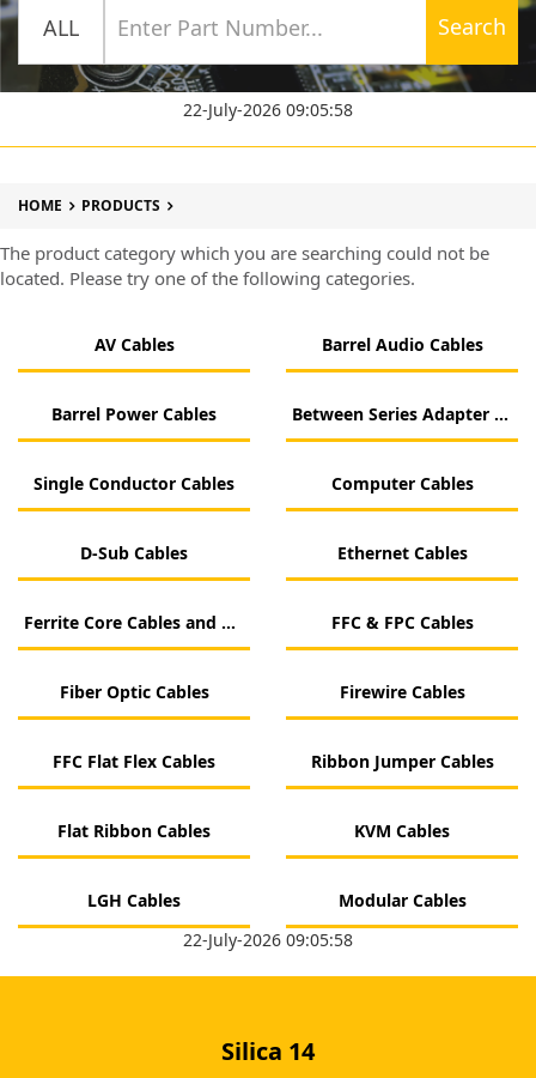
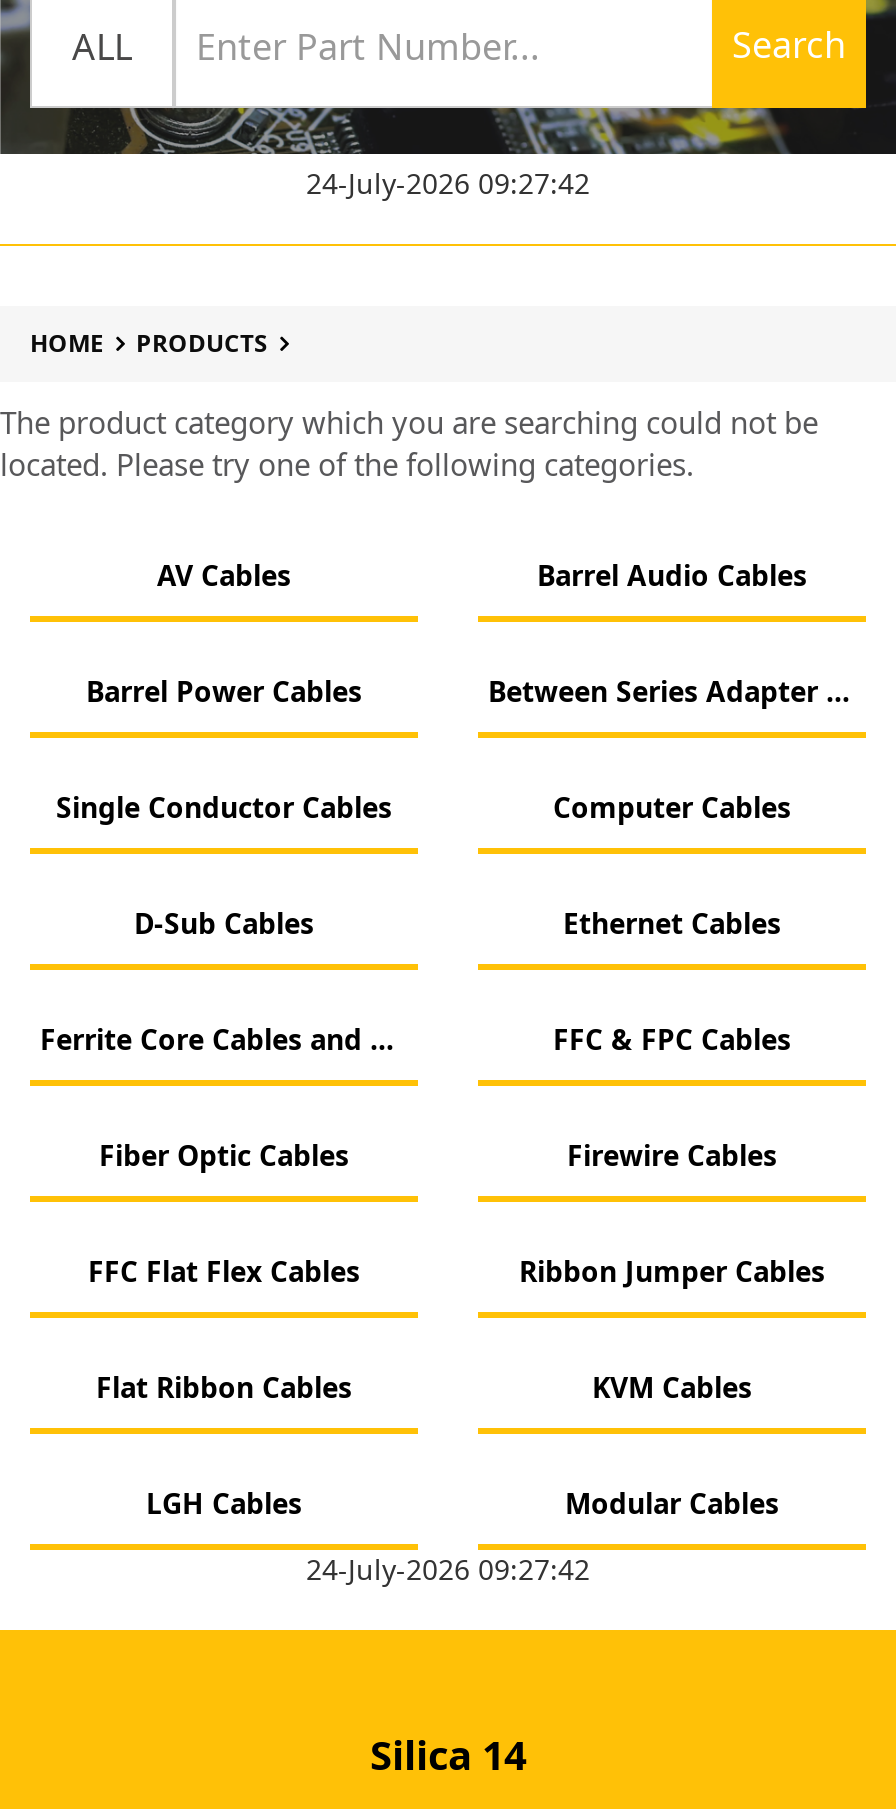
[183,98,353,121] 22-July-2026 09:05:58 -> [306,164,590,202] 24-July-2026 09:27:42
[183,928,353,951] 22-July-2026 09:05:58 -> [306,1550,590,1588] 24-July-2026 09:27:42

